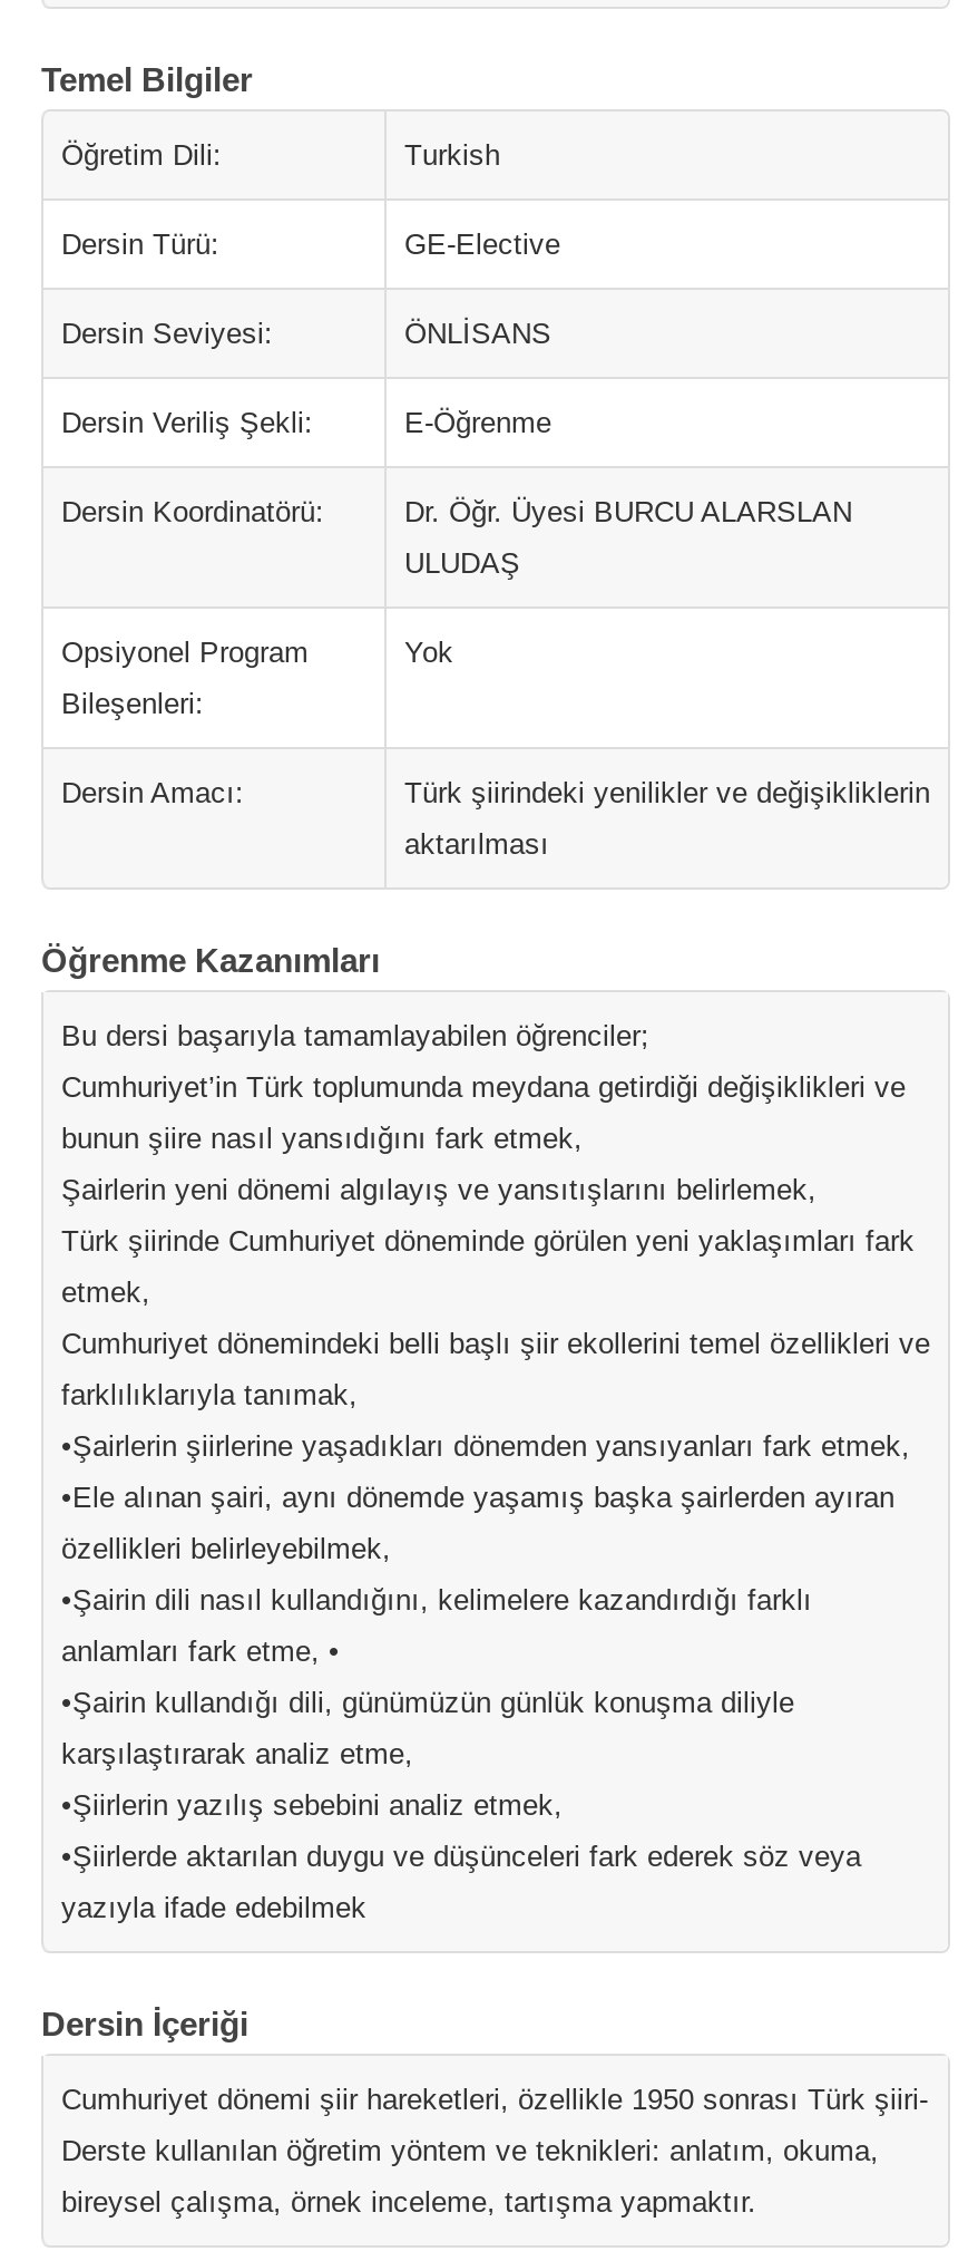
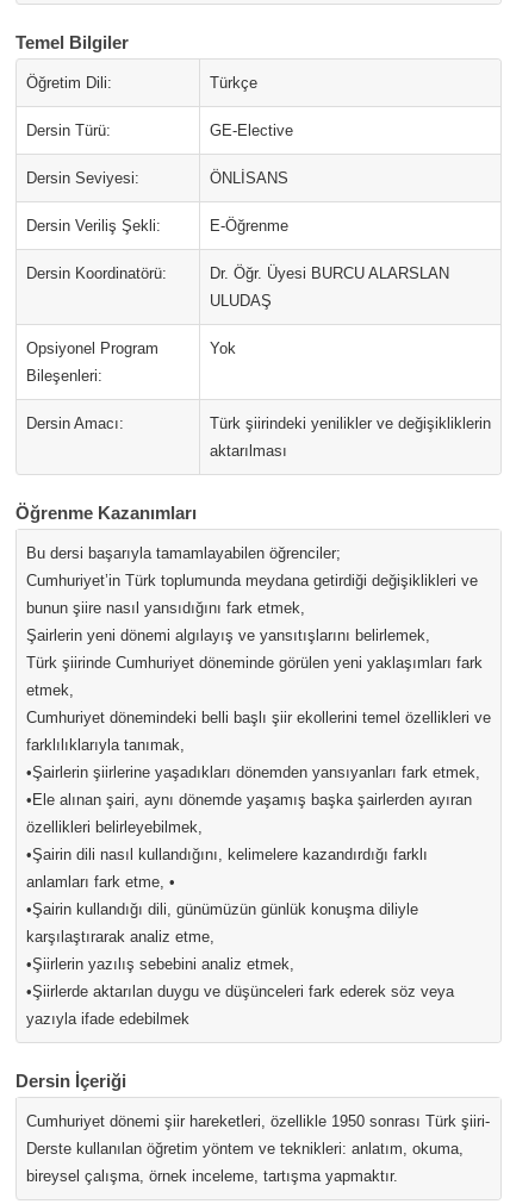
[404,138,500,172] Turkish -> [210,74,257,92] Türkçe

